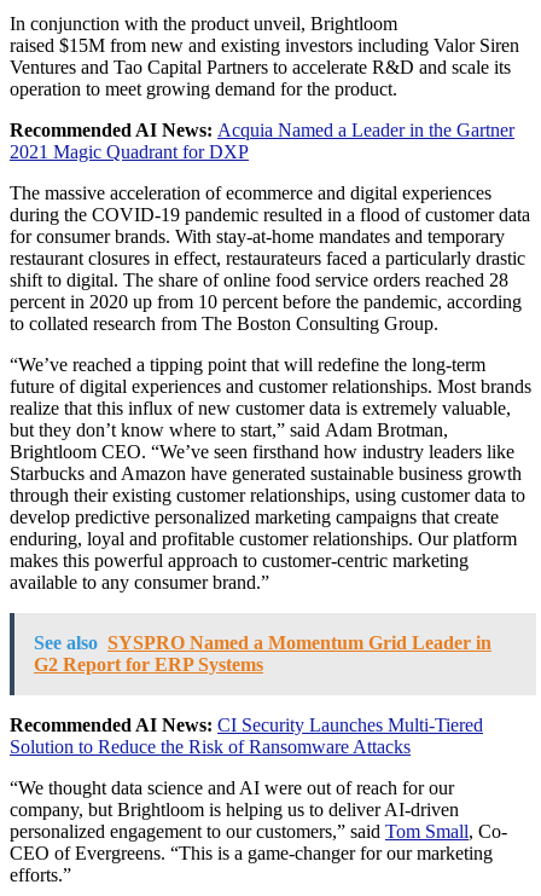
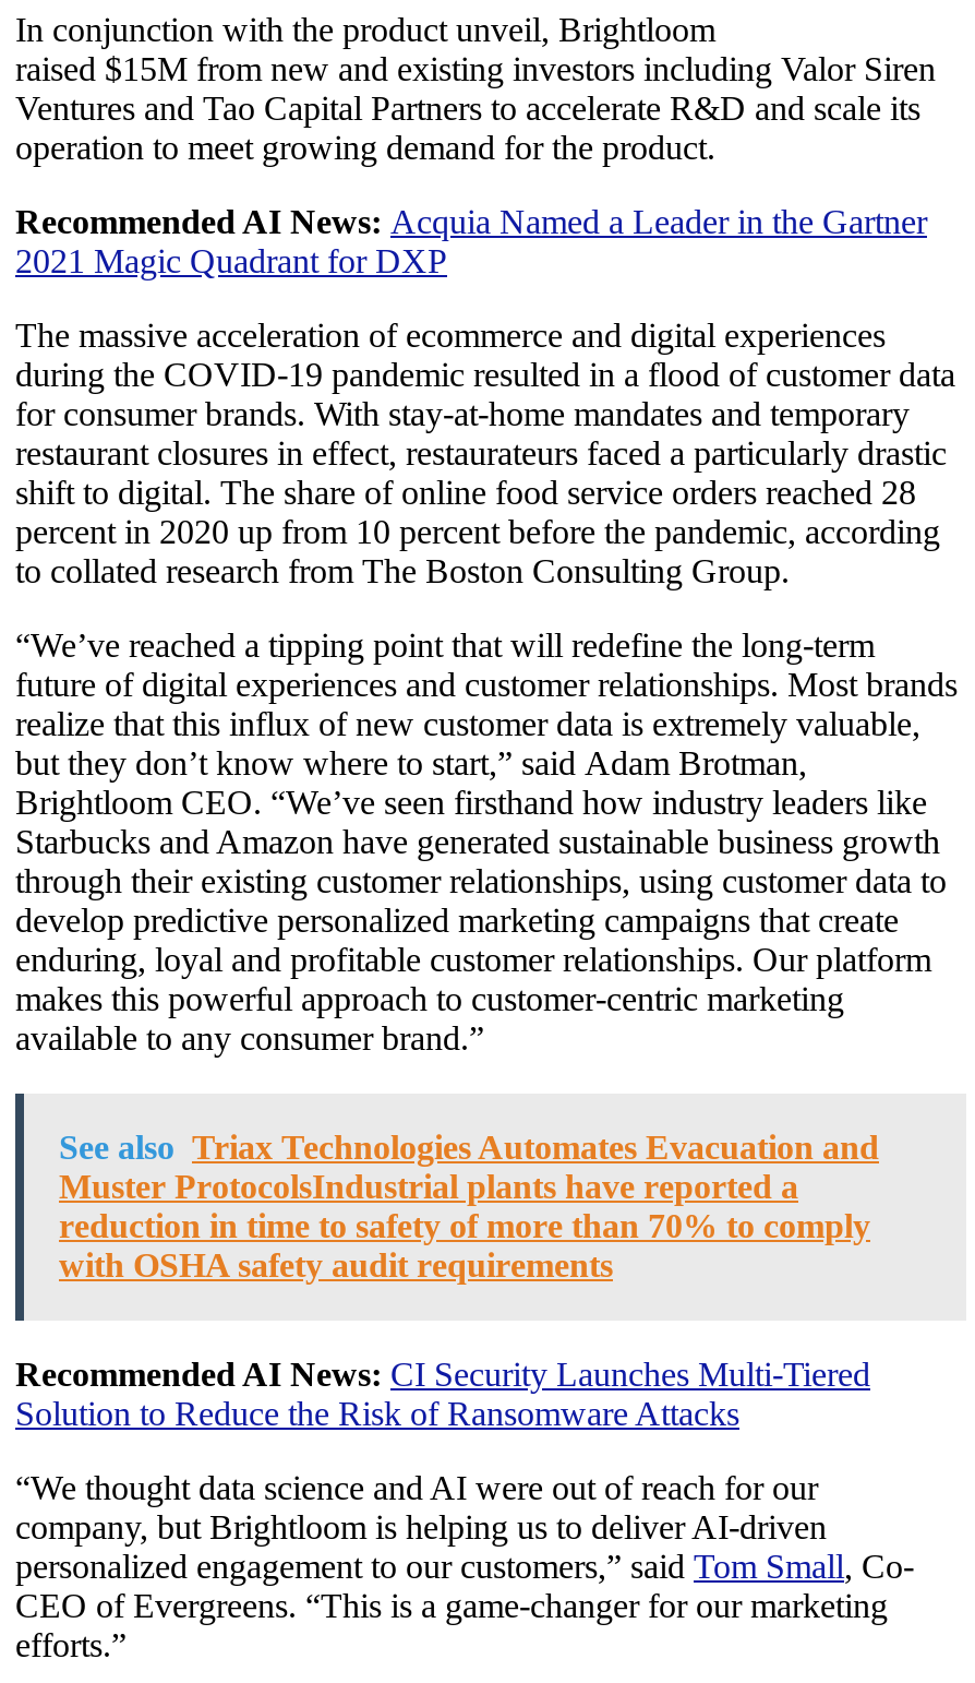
[34,632,491,674] See also SYSPRO Named a Momentum Grid Leader in | G2 Report for ERP Systems -> [59,1128,879,1283] See also Triax Technologies Automates Evacuation and | Muster ProtocolsIndustrial plants have reported a | reduction in time to safety of more than 70% to comply | with OSHA safety audit requirements

